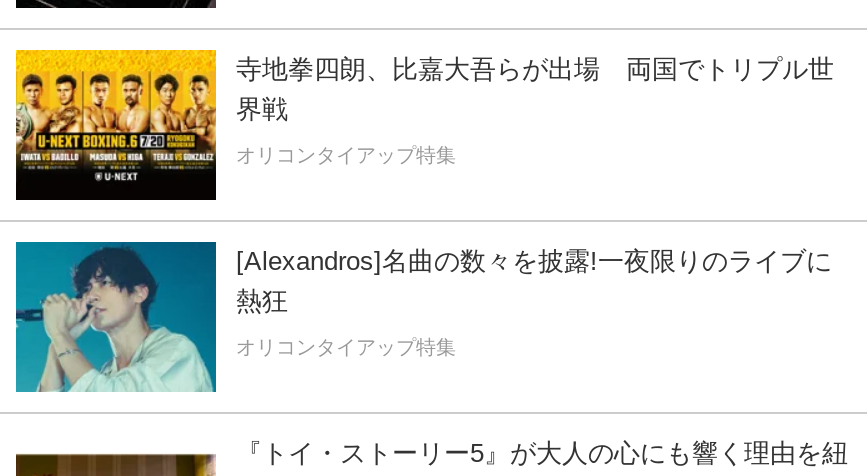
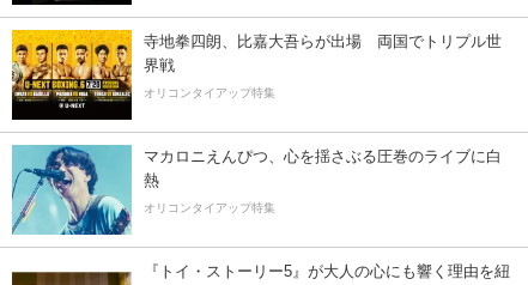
[14,242,832,392] [image] | [Alexandros]名曲の数々を披露!一夜限りのライブに | 熱狂 -> [12,145,502,236] [image] | マカロニえんぴつ、心を揺さぶる圧巻のライブに白 | 熱

